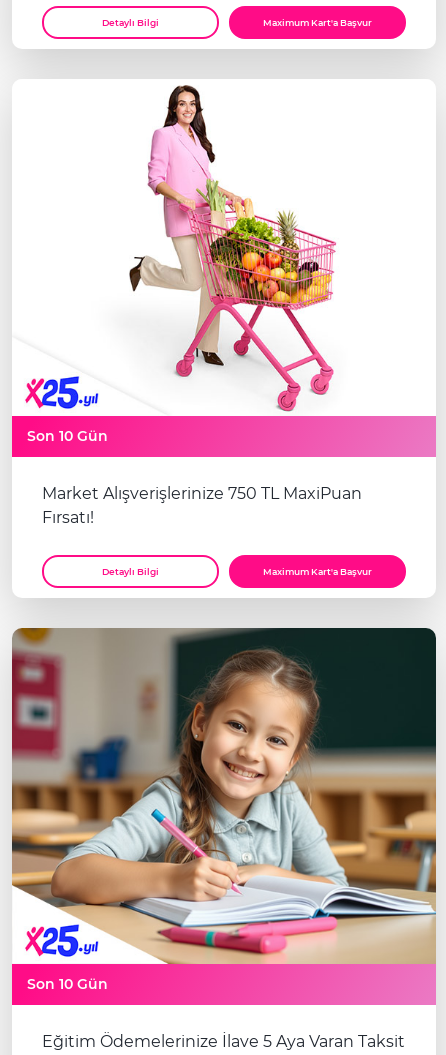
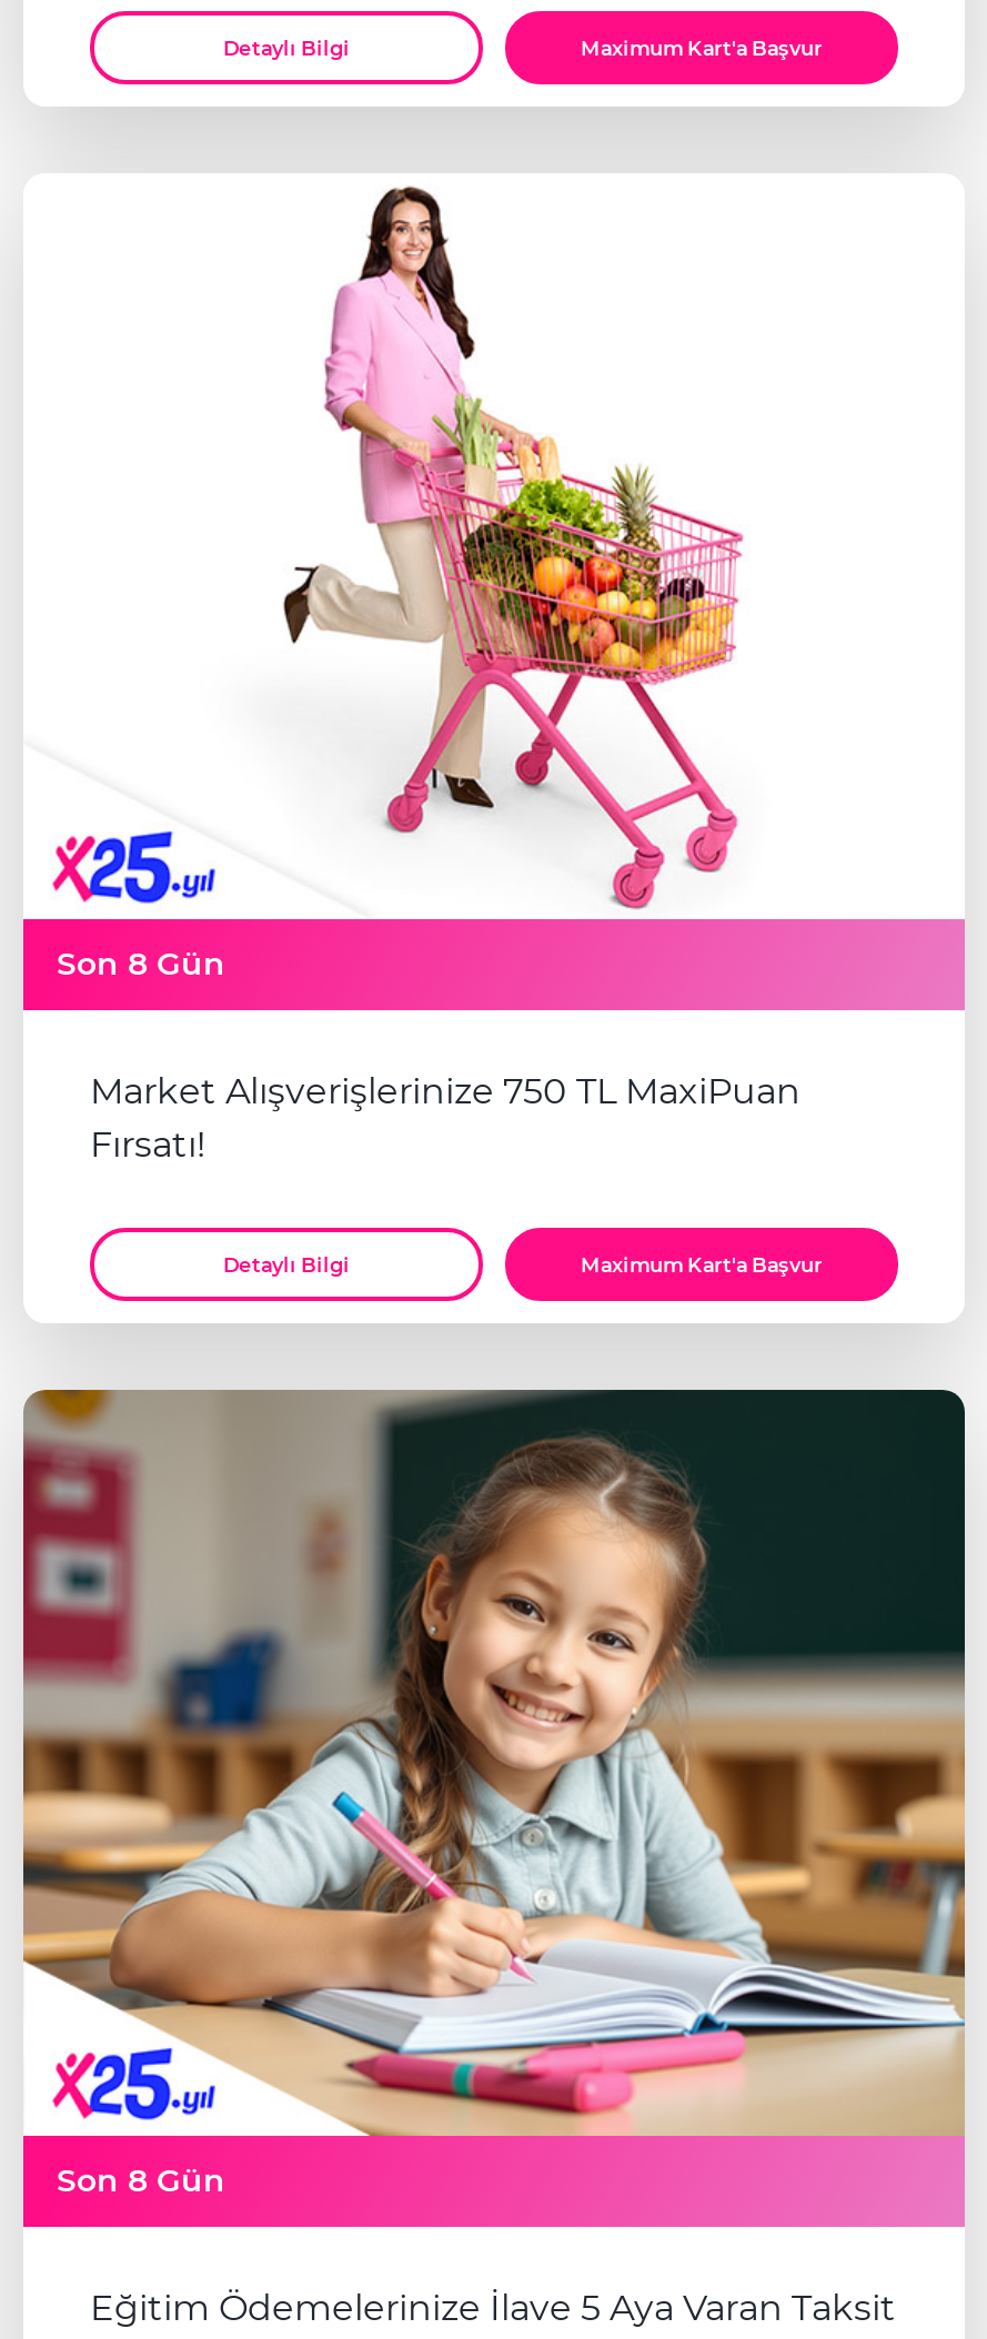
[27,427,108,445] Son 10 Gün -> [57,944,225,984] Son 8 Gün
[27,975,108,993] Son 10 Gün -> [57,2161,225,2201] Son 8 Gün

